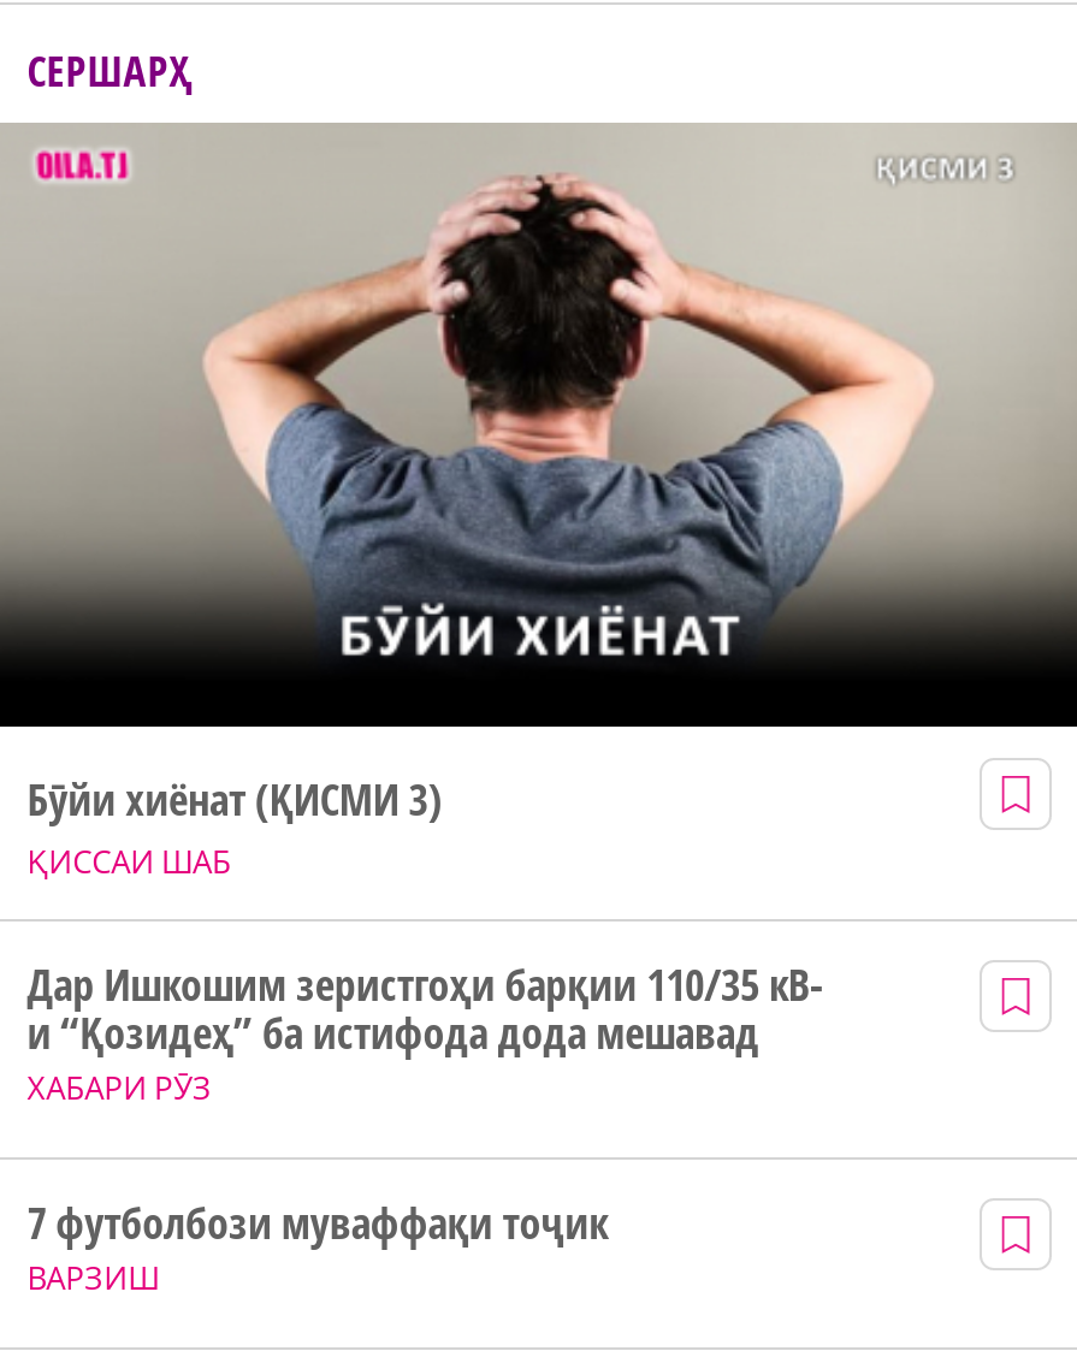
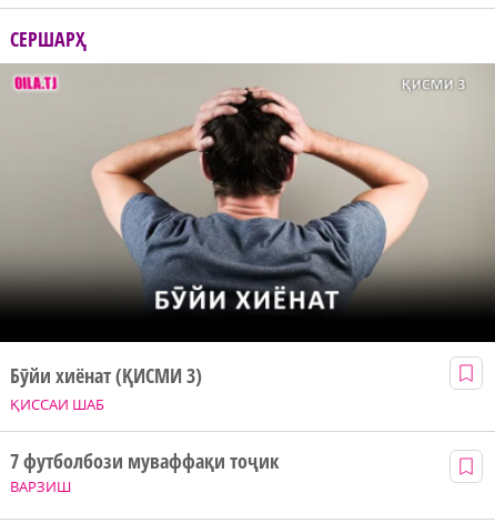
[27,955,824,1061] Дар Ишкошим зеристгоҳи барқии 110/35 кВ- | и “Қозидеҳ” ба истифода дода мешавад -> none
[27,1066,212,1109] ХАБАРИ РӮЗ -> none

